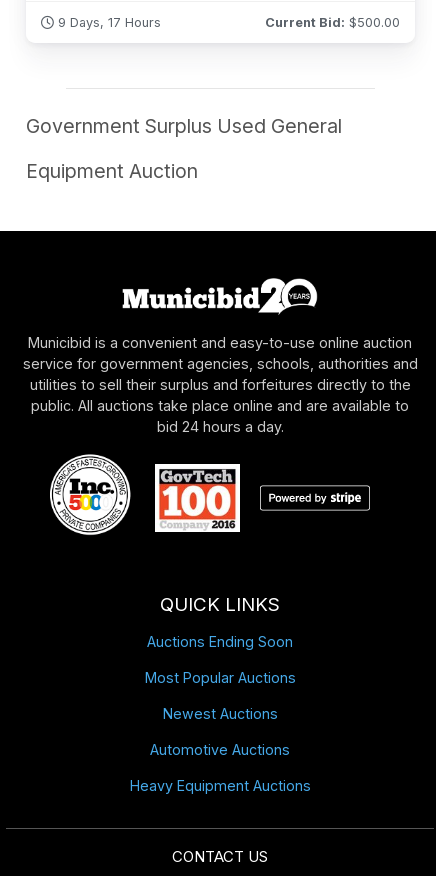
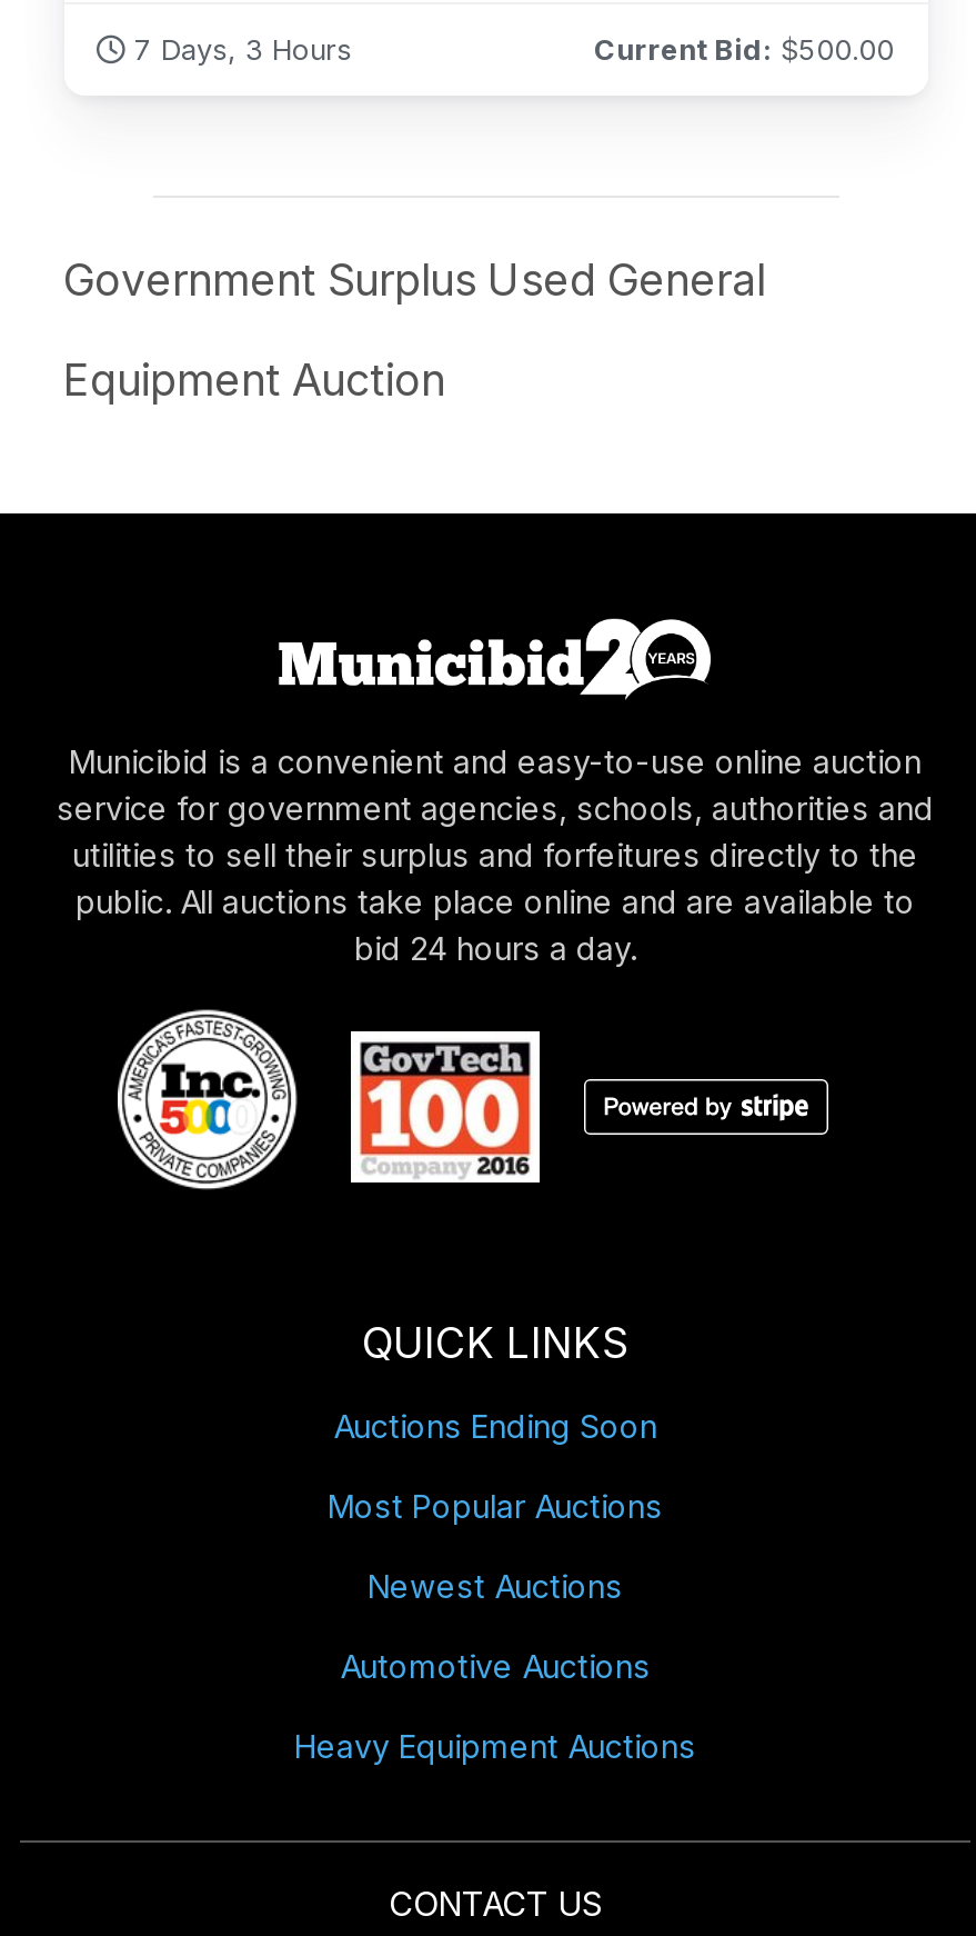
[57,15,160,30] 9 Days, 17 Hours -> [134,33,352,66] 7 Days, 3 Hours

